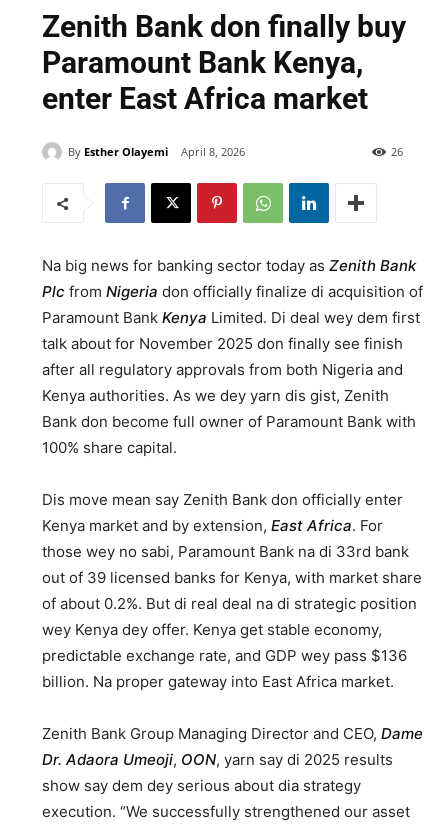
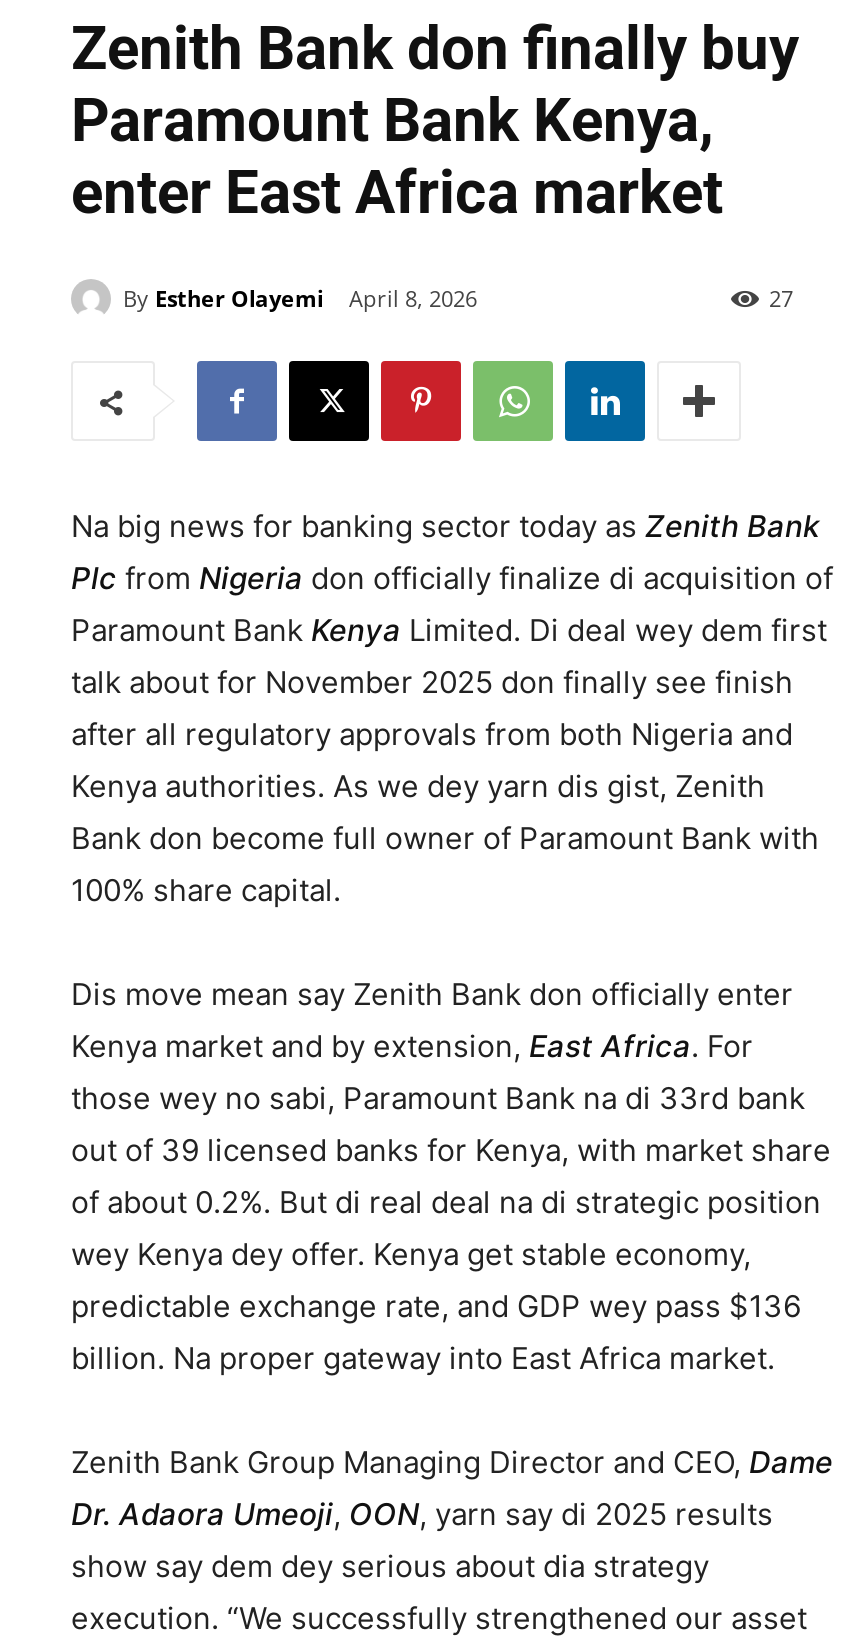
[391,144,403,159] 26 -> [769,283,793,313] 27

